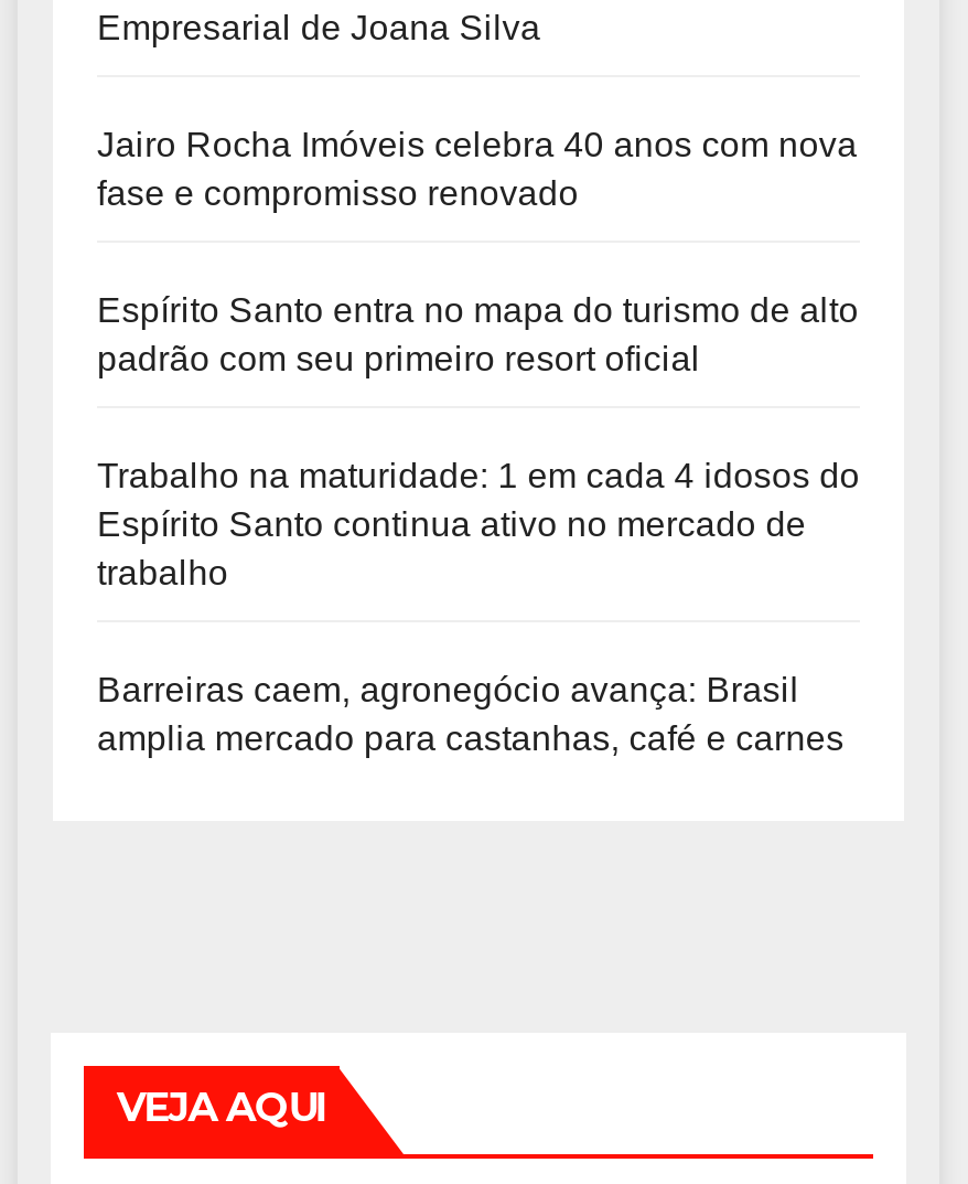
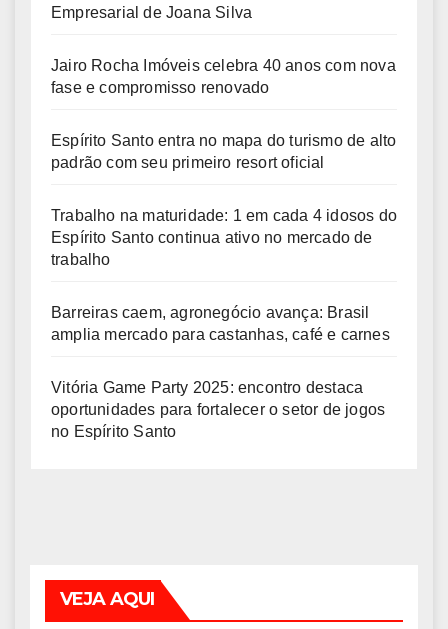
none -> [51,379,385,440] Vitória Game Party 2025: encontro destaca | oportunidades para fortalecer o setor de jogos | no Espírito Santo

